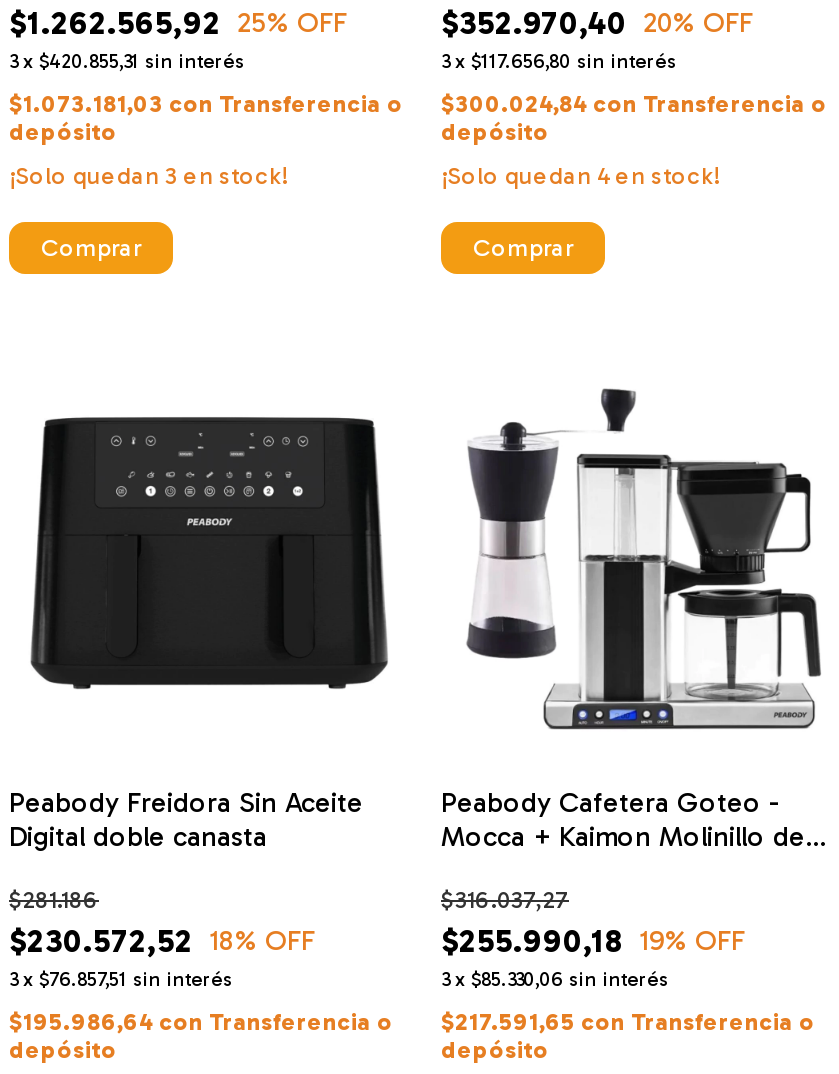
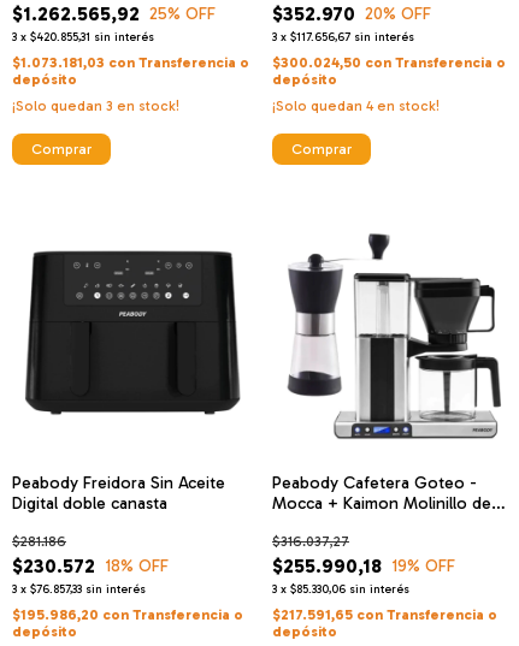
[441,4,753,42] $352.970,40 20% OFF -> [272,2,431,25] $352.970 20% OFF
[441,50,677,74] 3 x $117.656,80 sin interés -> [272,30,414,45] 3 x $117.656,67 sin interés
[441,90,827,118] $300.024,84 con Transferencia o -> [272,54,506,71] $300.024,50 con Transferencia o
[9,922,315,960] $230.572,52 18% OFF -> [12,555,169,577] $230.572 18% OFF
[9,968,233,992] 3 x $76.857,51 sin interés -> [12,582,146,597] 3 x $76.857,33 sin interés
[9,1008,393,1036] $195.986,64 con Transferencia o -> [12,606,243,623] $195.986,20 con Transferencia o

